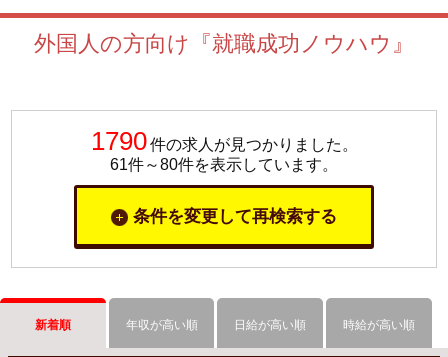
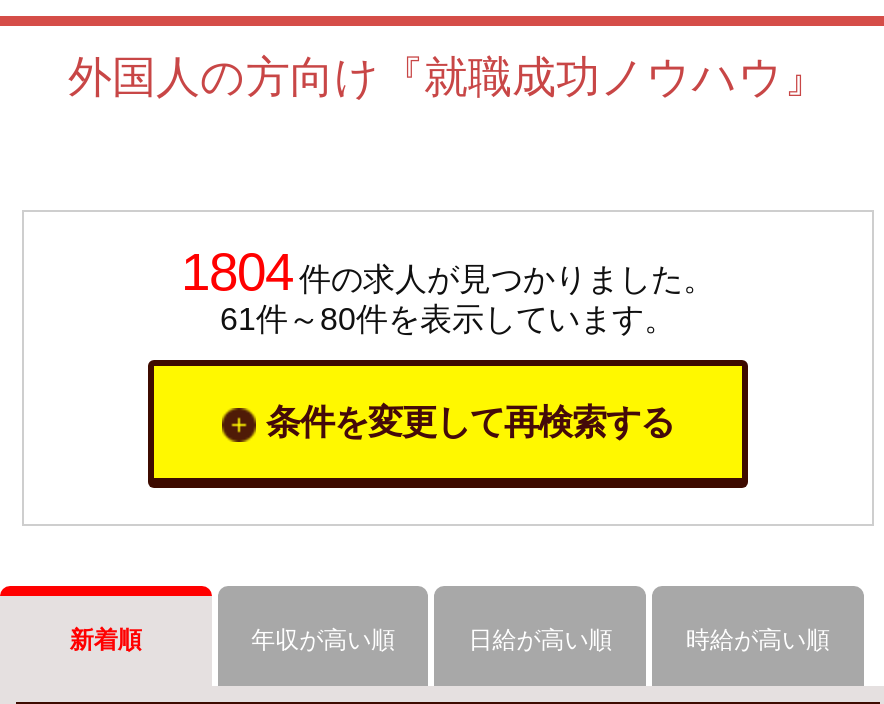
[90,126,357,156] 1790 件の求人が見つかりました。 -> [181,242,715,302] 1804 件の求人が見つかりました。

